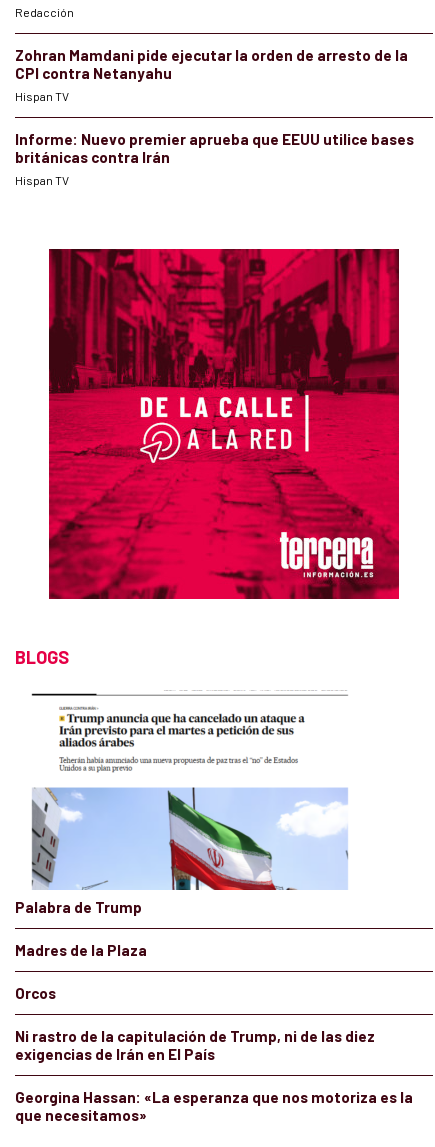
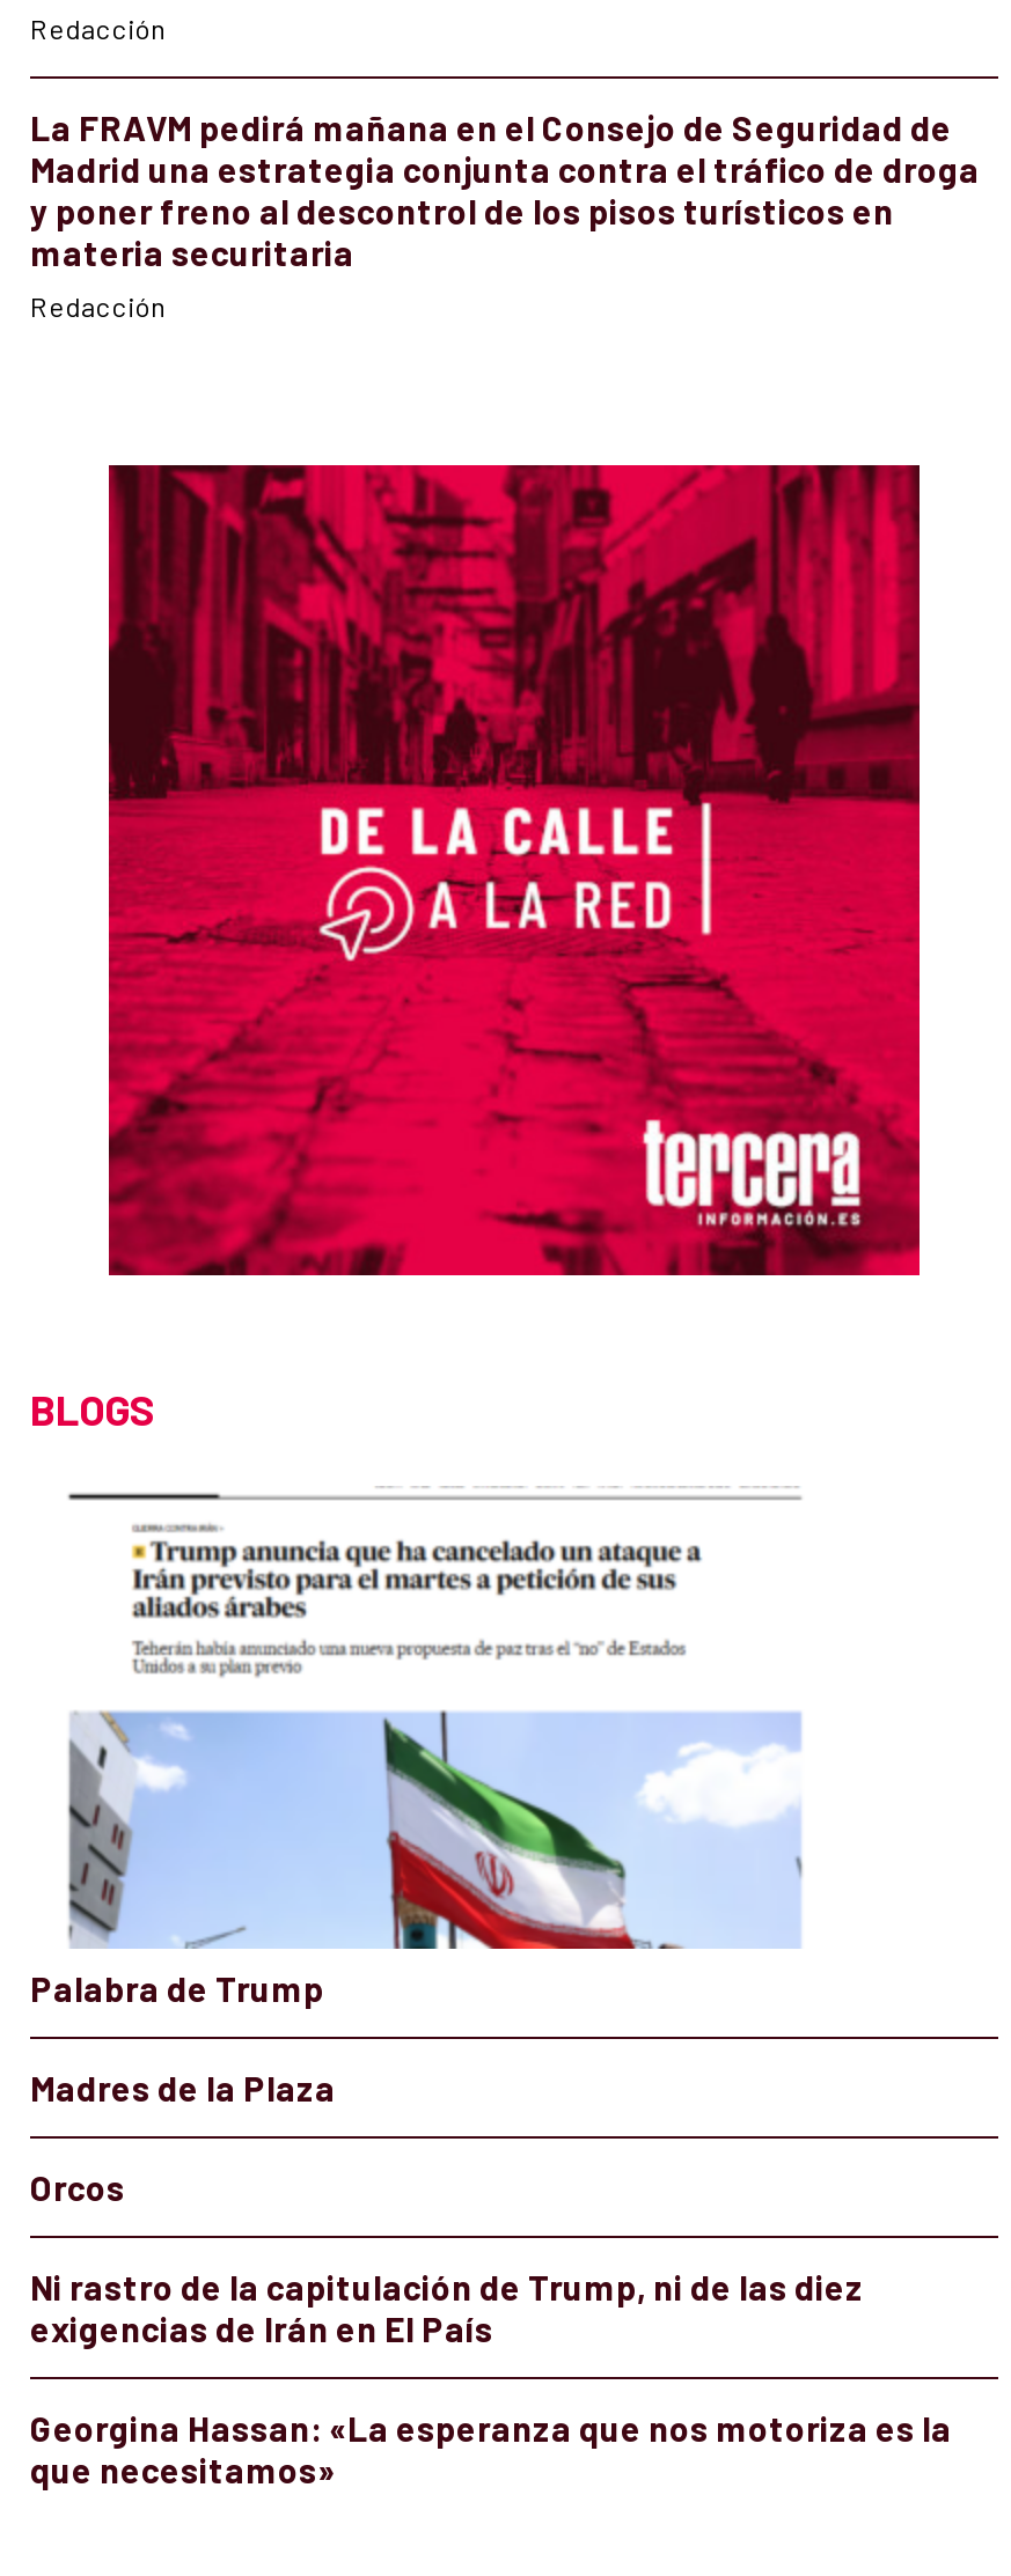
[15,46,414,187] Zohran Mamdani pide ejecutar la orden de arresto de la | CPI contra Netanyahu | Hispan TV | Informe: Nuevo premier aprueba que EEUU utilice bases | británicas contra Irán | Hispan TV -> [30,106,980,321] La FRAVM pedirá mañana en el Consejo de Seguridad de | Madrid una estrategia conjunta contra el tráfico de droga | y poner freno al descontrol de los pisos turísticos en | materia securitaria | Redacción

